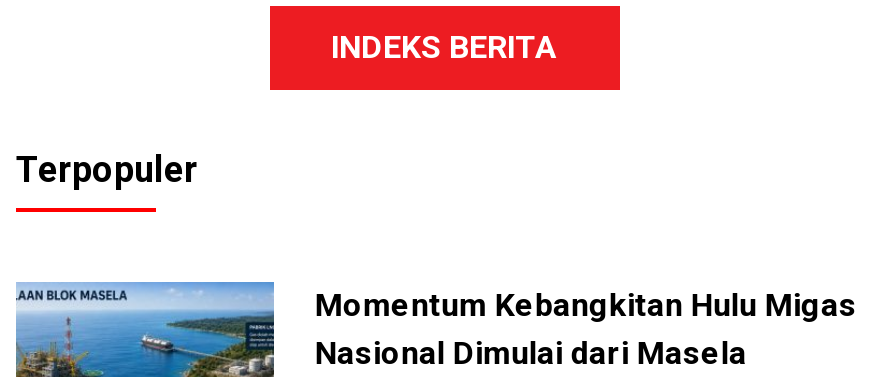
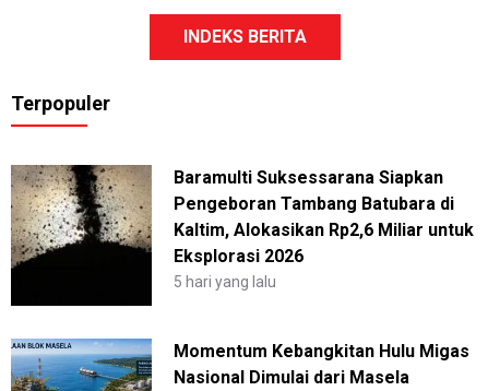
none -> [10,164,474,307] [image] | Baramulti Suksessarana Siapkan | Pengeboran Tambang Batubara di | Kaltim, Alokasikan Rp2,6 Miliar untuk | Eksplorasi 2026 | 5 hari yang lalu

